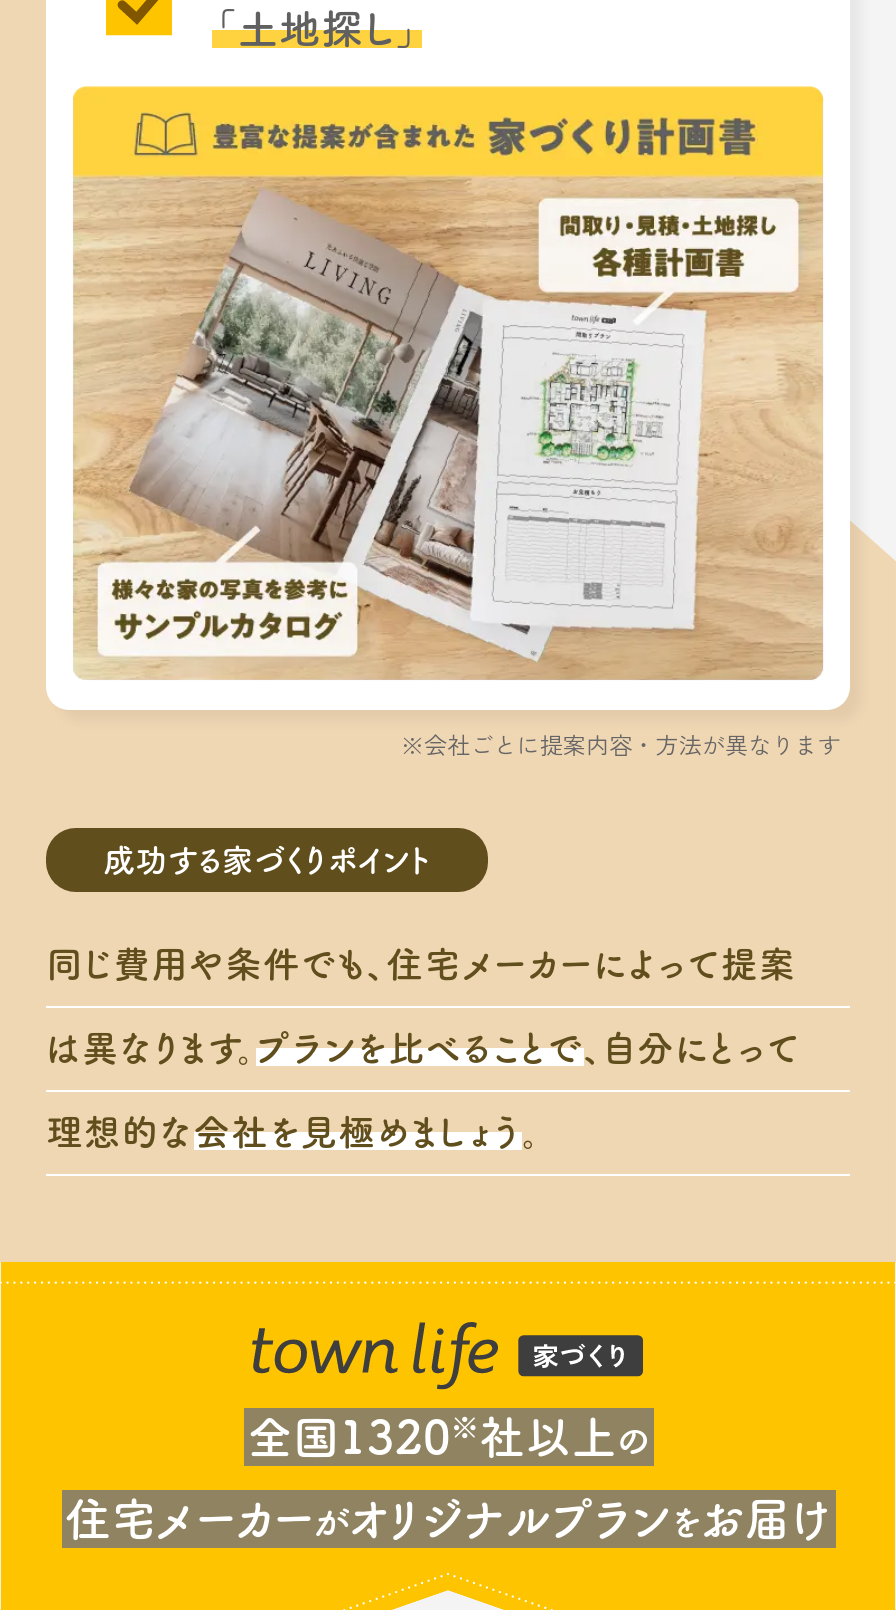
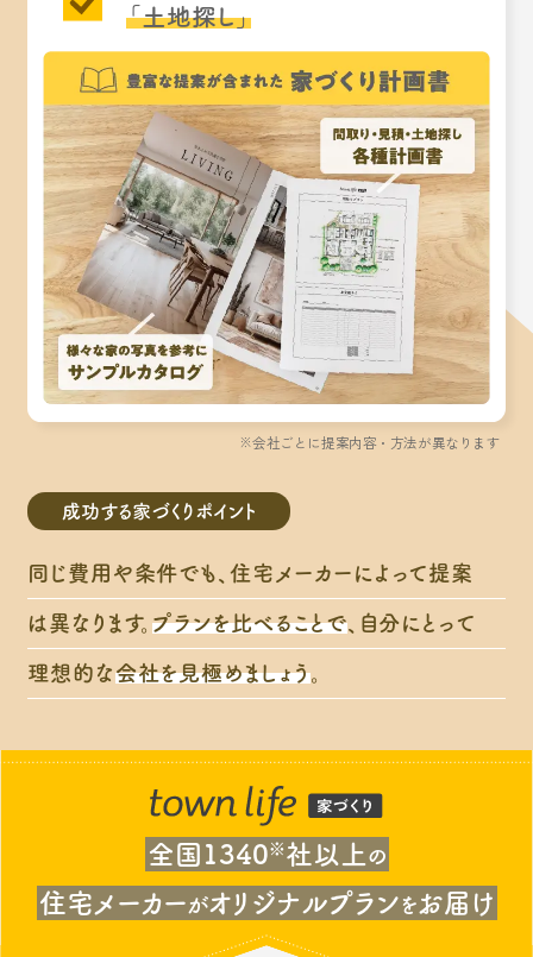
[247,1414,649,1460] 全国1320※社以上の -> [147,840,386,868] 全国1340※社以上の

